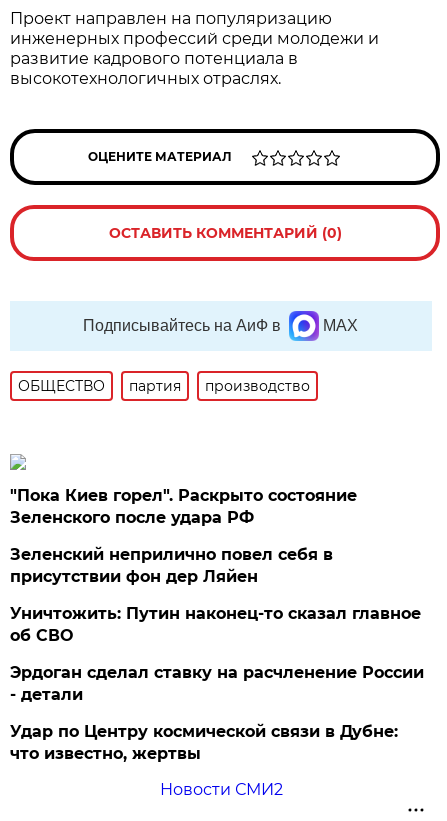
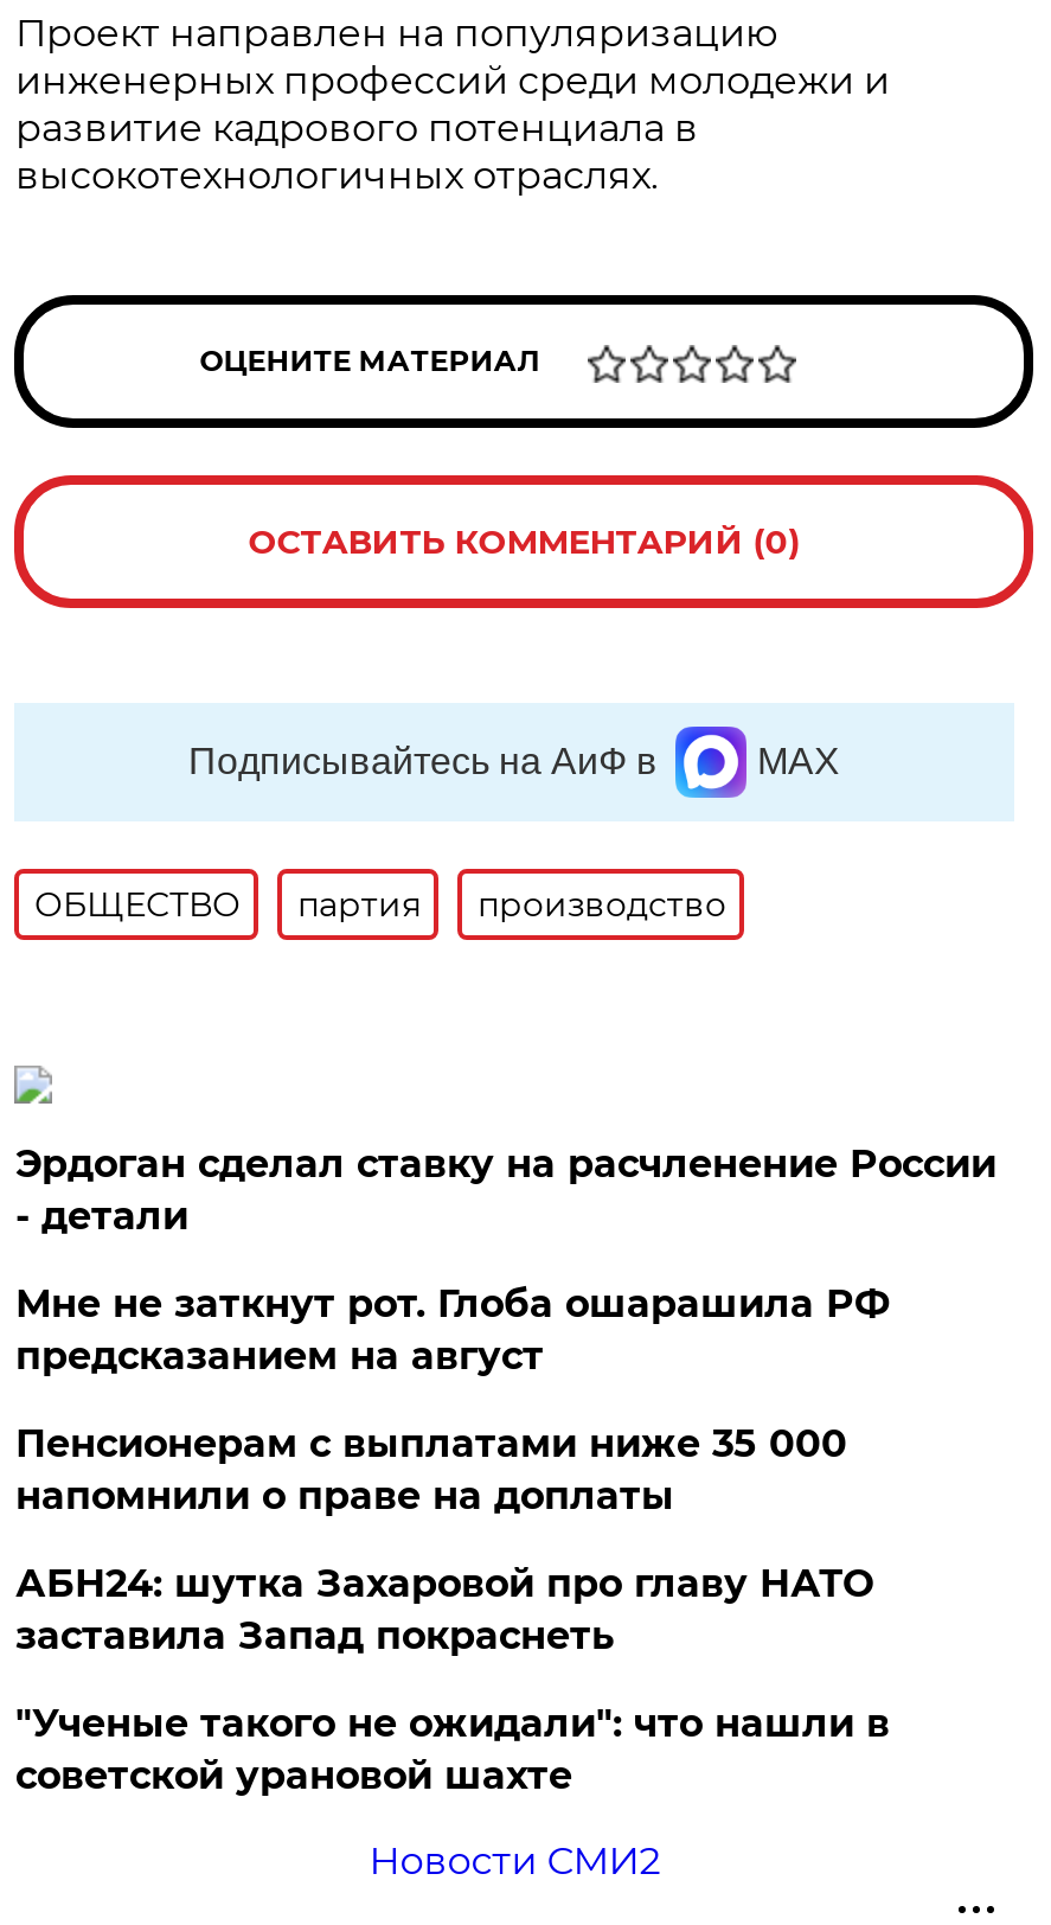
[10,486,421,645] "Пока Киев горел". Раскрыто состояние | Зеленского после удара РФ | Зеленский неприлично повел cебя в | присутствии фон дер Ляйен | Уничтожить: Путин наконец-то сказал главное | об СВО -> none
moved [10,663,424,704] -> [15,1143,996,1240]: Эрдоган сделал ставку на расчленение России | - детали
[10,722,398,763] Удар по Центру космической связи в Дубне: | что известно, жертвы -> [15,1283,890,1799] Мне не заткнут рот. Глоба ошарашила РФ | предсказанием на август | Пенсионерам с выплатами ниже 35 000 | напомнили о праве на доплаты | АБН24: шутка Захаровой про главу НАТО | заставила Запад покраснеть | "Ученые такого не ожидали": что нашли в | советской урановой шахте

